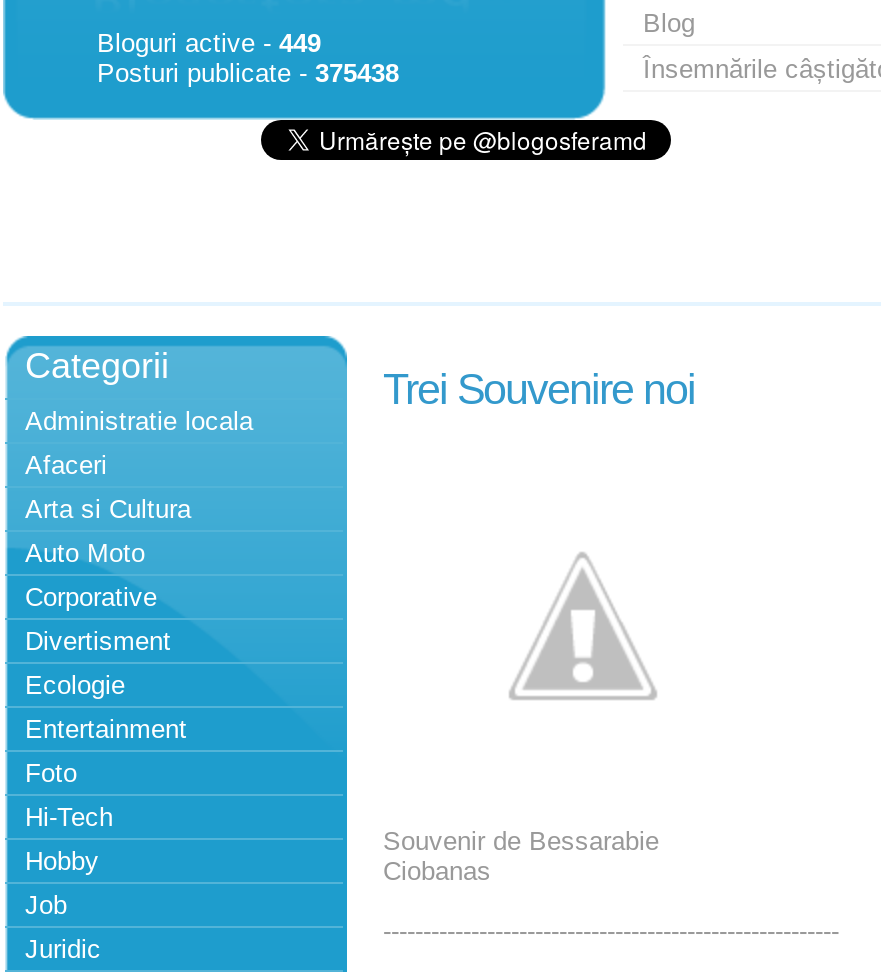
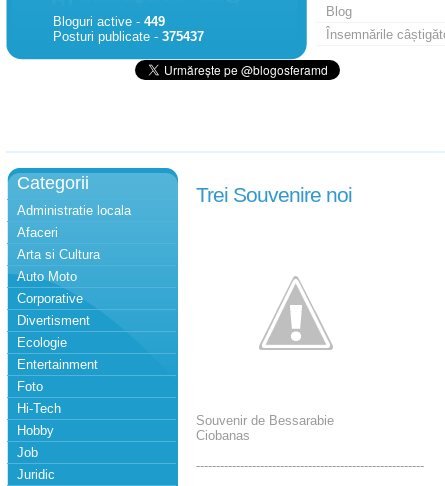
[97,58,399,88] Posturi publicate - 375438 -> [53,29,204,44] Posturi publicate - 375437

